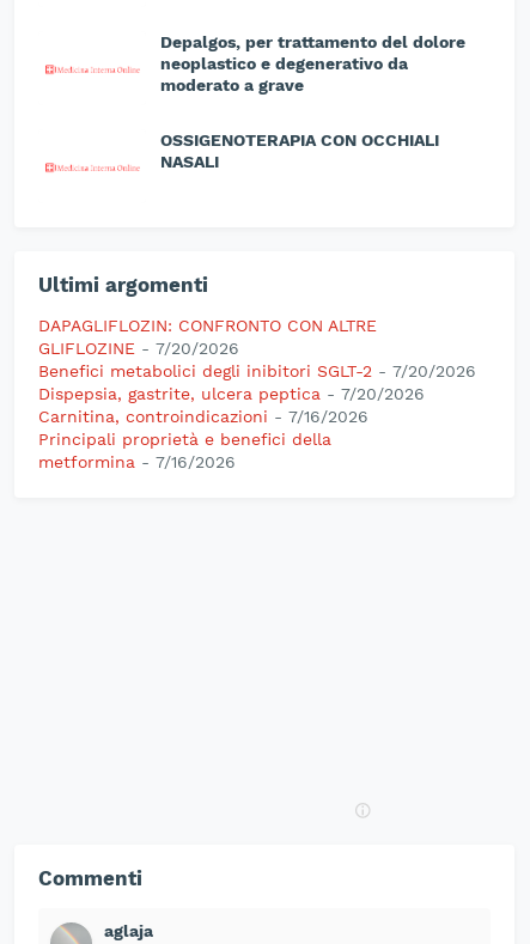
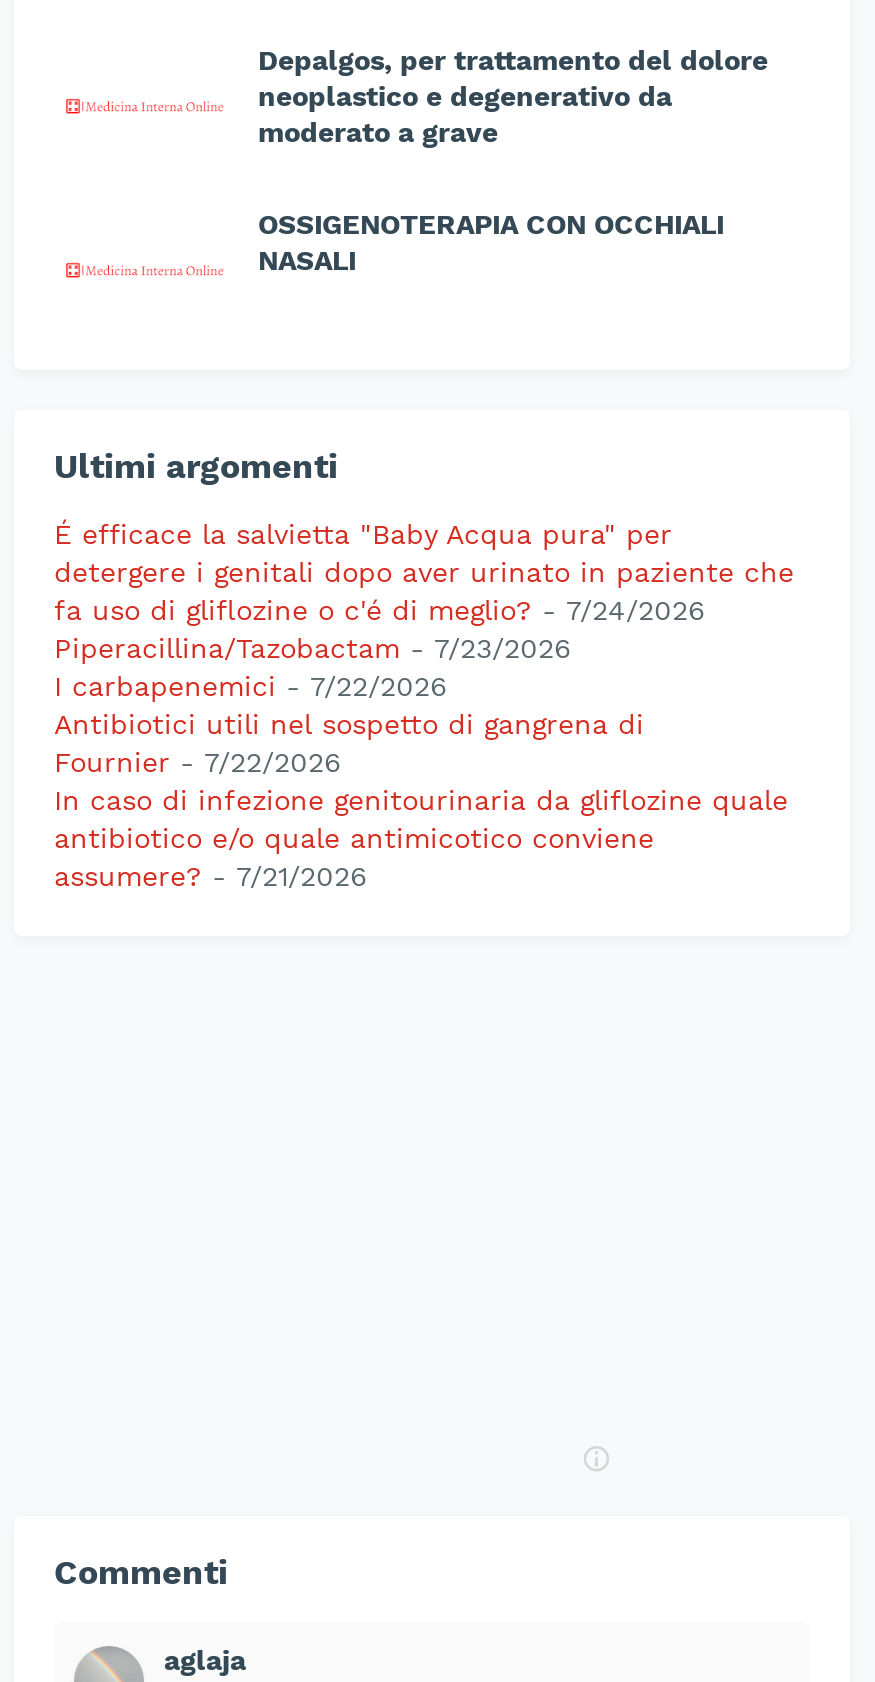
[38,316,476,472] DAPAGLIFLOZIN: CONFRONTO CON ALTRE | GLIFLOZINE - 7/20/2026 | Benefici metabolici degli inibitori SGLT-2 - 7/20/2026 | Dispepsia, gastrite, ulcera peptica - 7/20/2026 | Carnitina, controindicazioni - 7/16/2026 | Principali proprietà e benefici della | metformina - 7/16/2026 -> [54,518,794,892] É efficace la salvietta "Baby Acqua pura" per | detergere i genitali dopo aver urinato in paziente che | fa uso di gliflozine o c'é di meglio? - 7/24/2026 | Piperacillina/Tazobactam - 7/23/2026 | I carbapenemici - 7/22/2026 | Antibiotici utili nel sospetto di gangrena di | Fournier - 7/22/2026 | In caso di infezione genitourinaria da gliflozine quale | antibiotico e/o quale antimicotico conviene | assumere? - 7/21/2026

